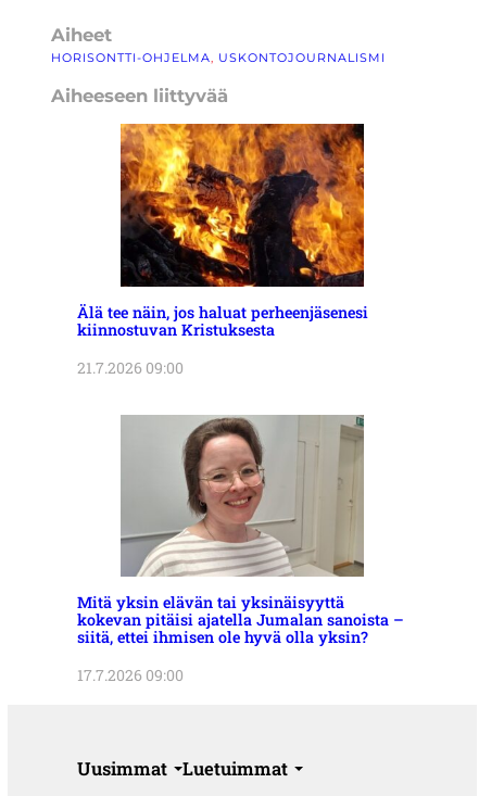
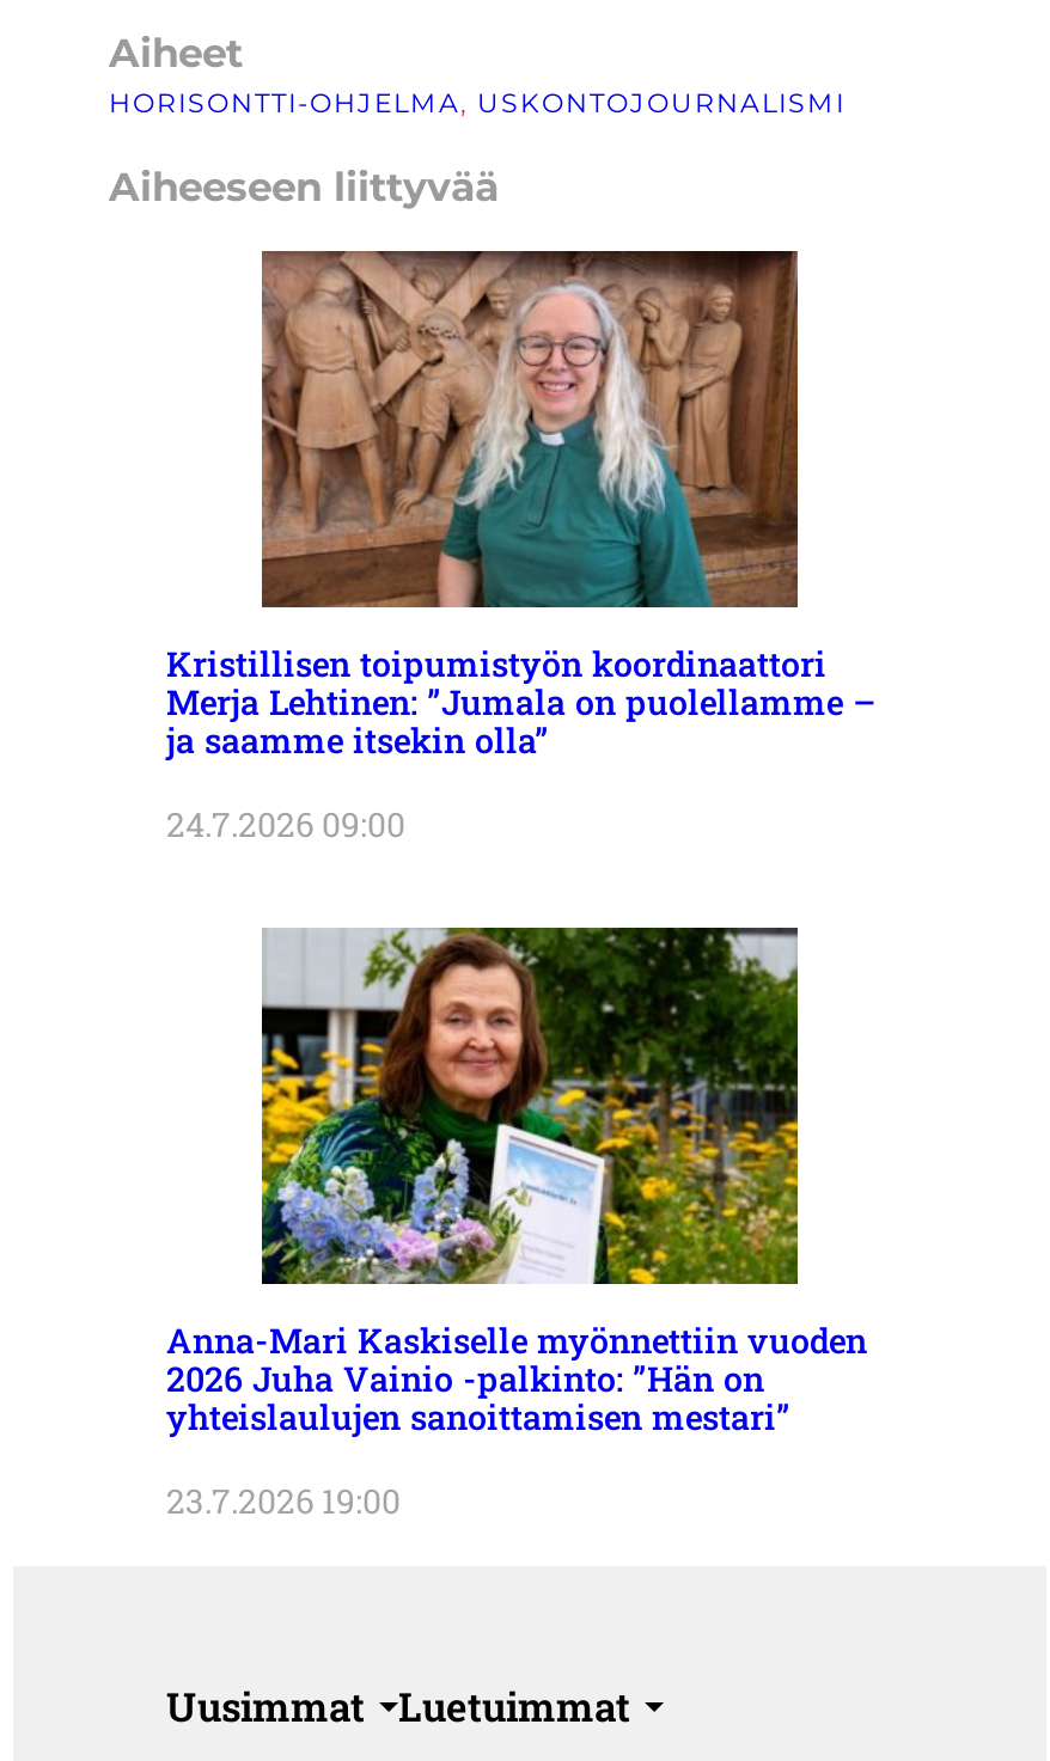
[77,123,368,339] [image] | Älä tee näin, jos haluat perheenjäsenesi | kiinnostuvan Kristuksesta -> [166,249,877,762] [image] | Kristillisen toipumistyön koordinaattori | Merja Lehtinen: ”Jumala on puolellamme – | ja saamme itsekin olla”
[77,357,184,377] 21.7.2026 09:00 -> [166,800,405,845] 24.7.2026 09:00
[77,415,404,647] [image] | Mitä yksin elävän tai yksinäisyyttä | kokevan pitäisi ajatella Jumalan sanoista – | siitä, ettei ihmisen ole hyvä olla yksin? -> [166,925,867,1438] [image] | Anna-Mari Kaskiselle myönnettiin vuoden | 2026 Juha Vainio -palkinto: ”Hän on | yhteislaulujen sanoittamisen mestari”
[77,664,184,685] 17.7.2026 09:00 -> [166,1477,401,1522] 23.7.2026 19:00

